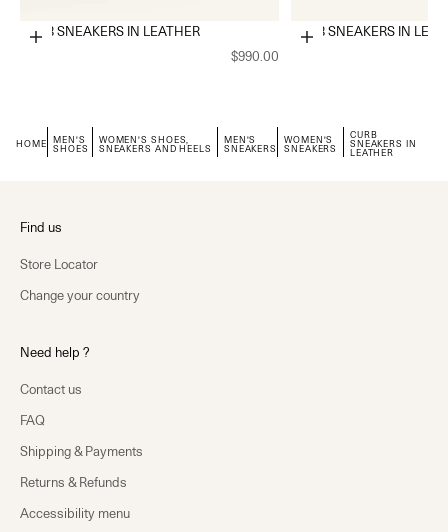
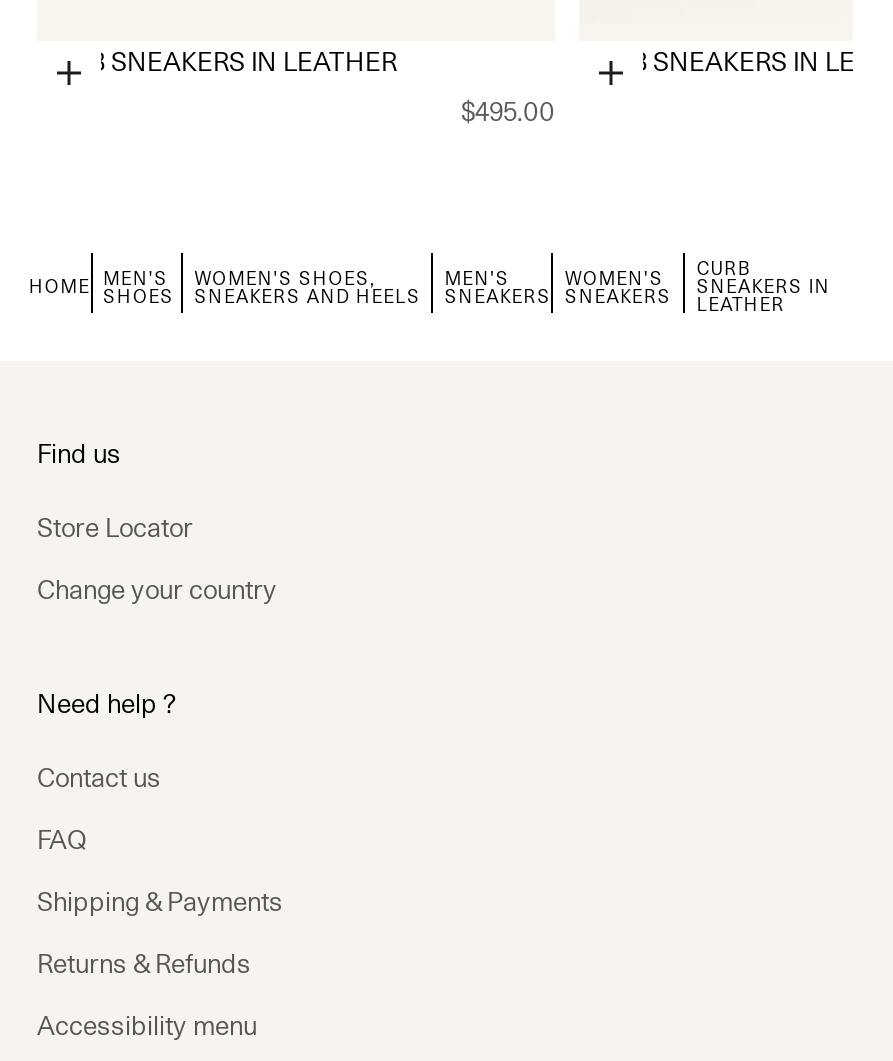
[231,48,279,64] $990.00 -> [461,95,555,127] $495.00

